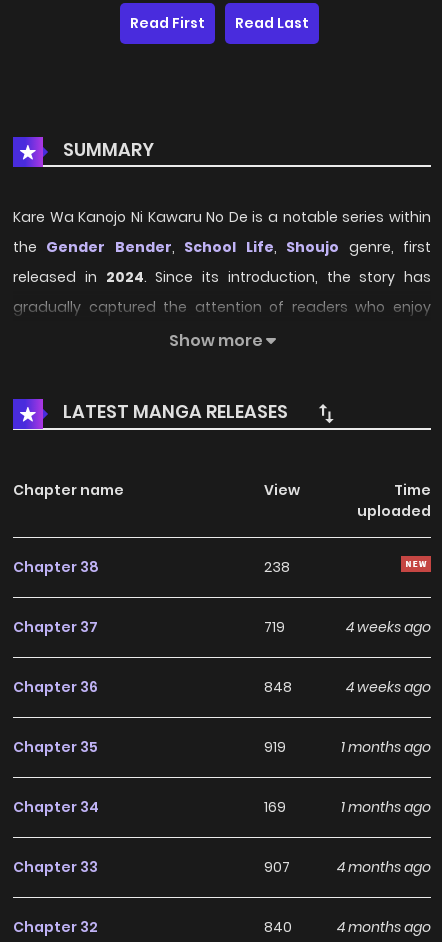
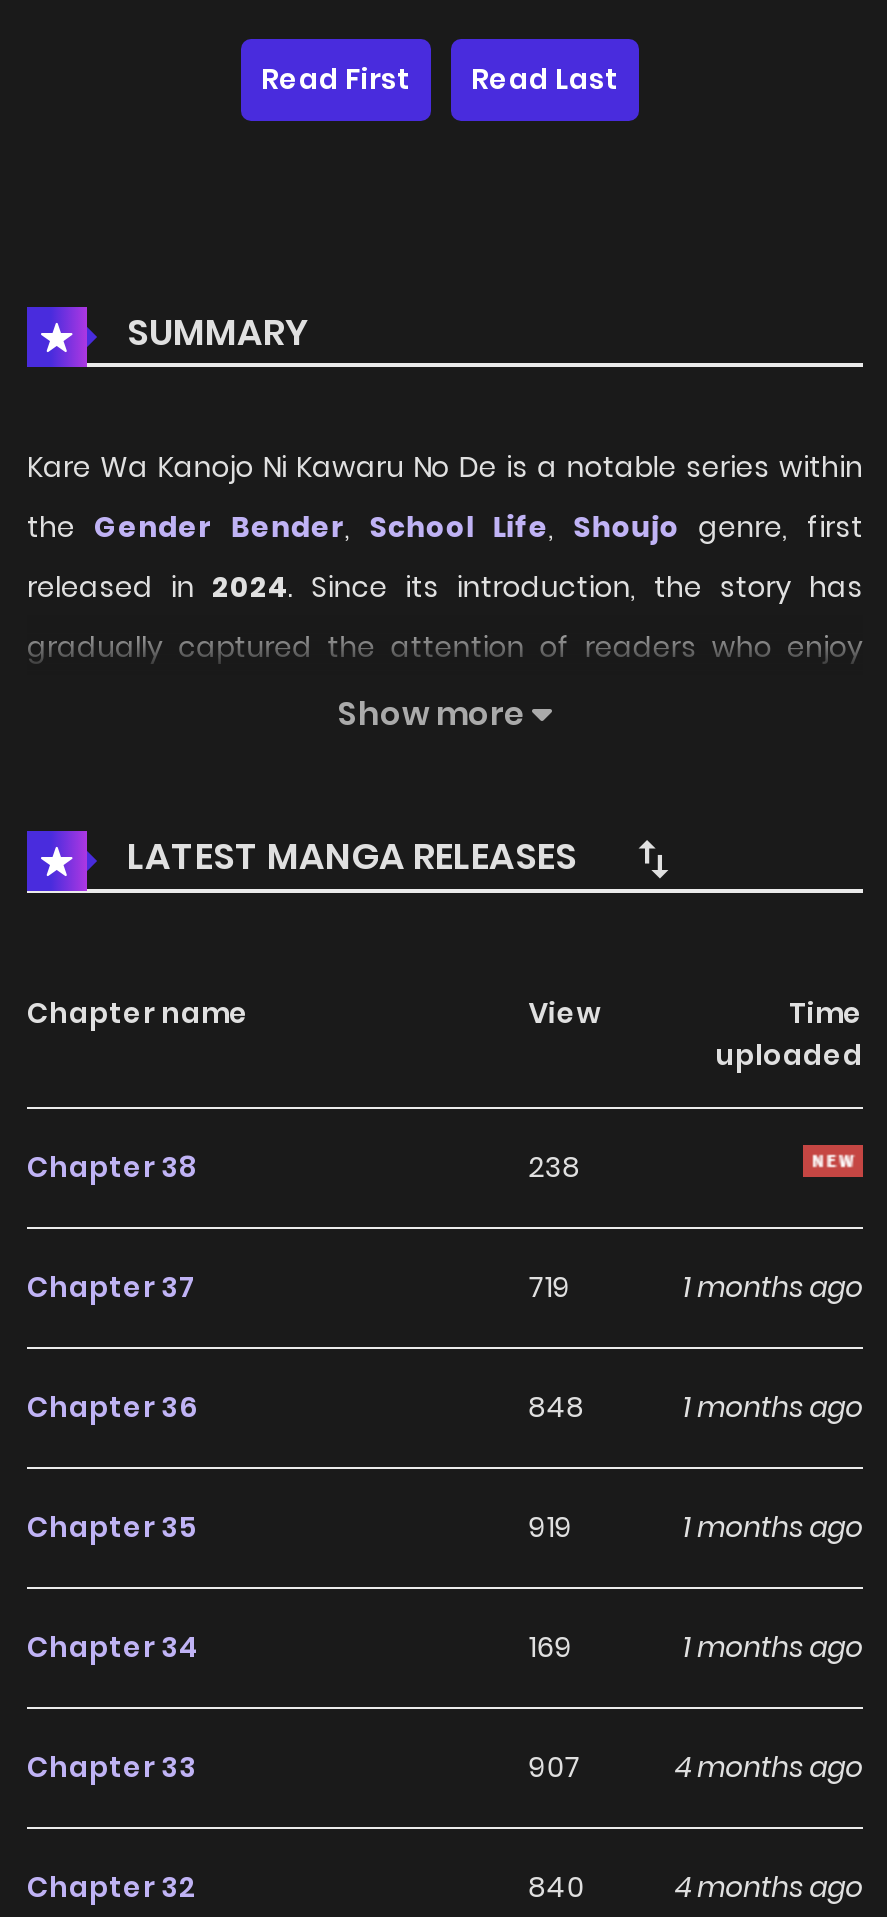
[346,617,431,637] 4 weeks ago -> [683,1268,863,1308] 1 months ago
[346,677,431,697] 4 weeks ago -> [683,1388,863,1428] 1 months ago

